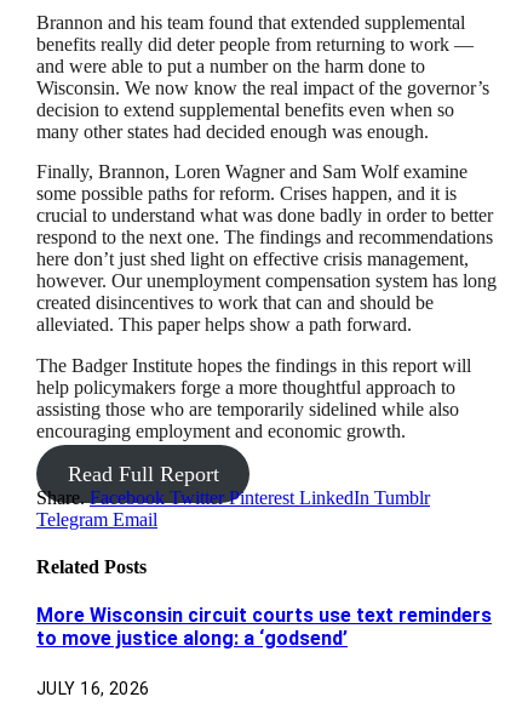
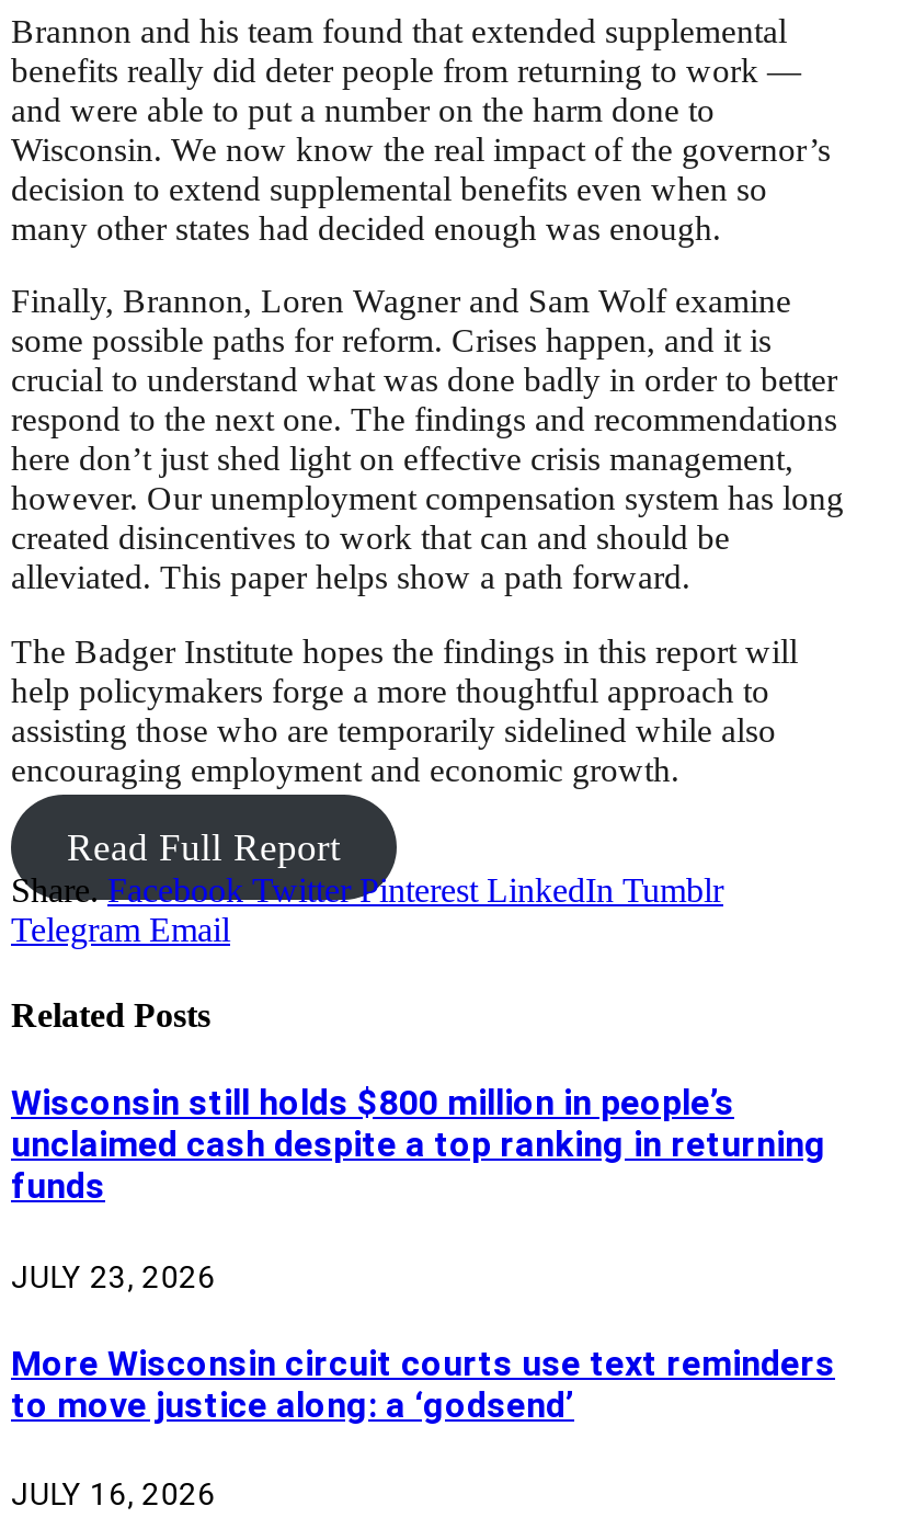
none -> [11,1082,826,1294] Wisconsin still holds $800 million in people’s | unclaimed cash despite a top ranking in returning | funds | JULY 23, 2026

